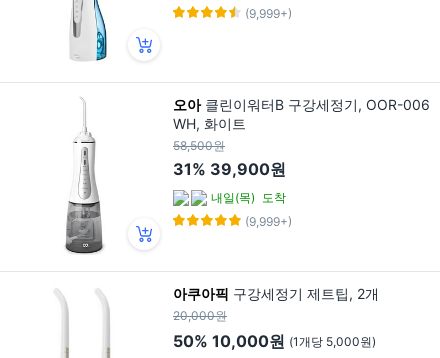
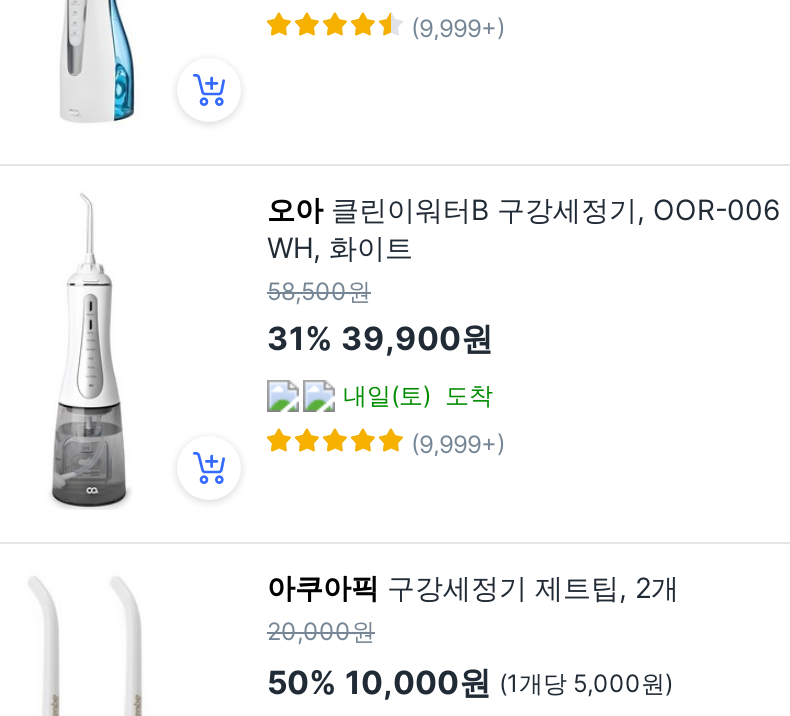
[211,190,286,205] 내일(목) 도착 -> [343,380,493,410] 내일(토) 도착

